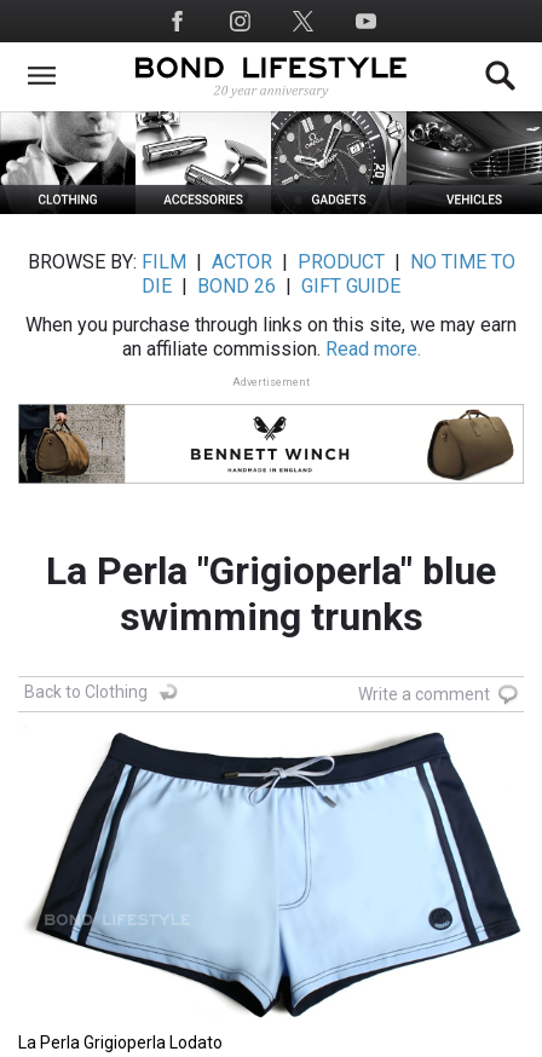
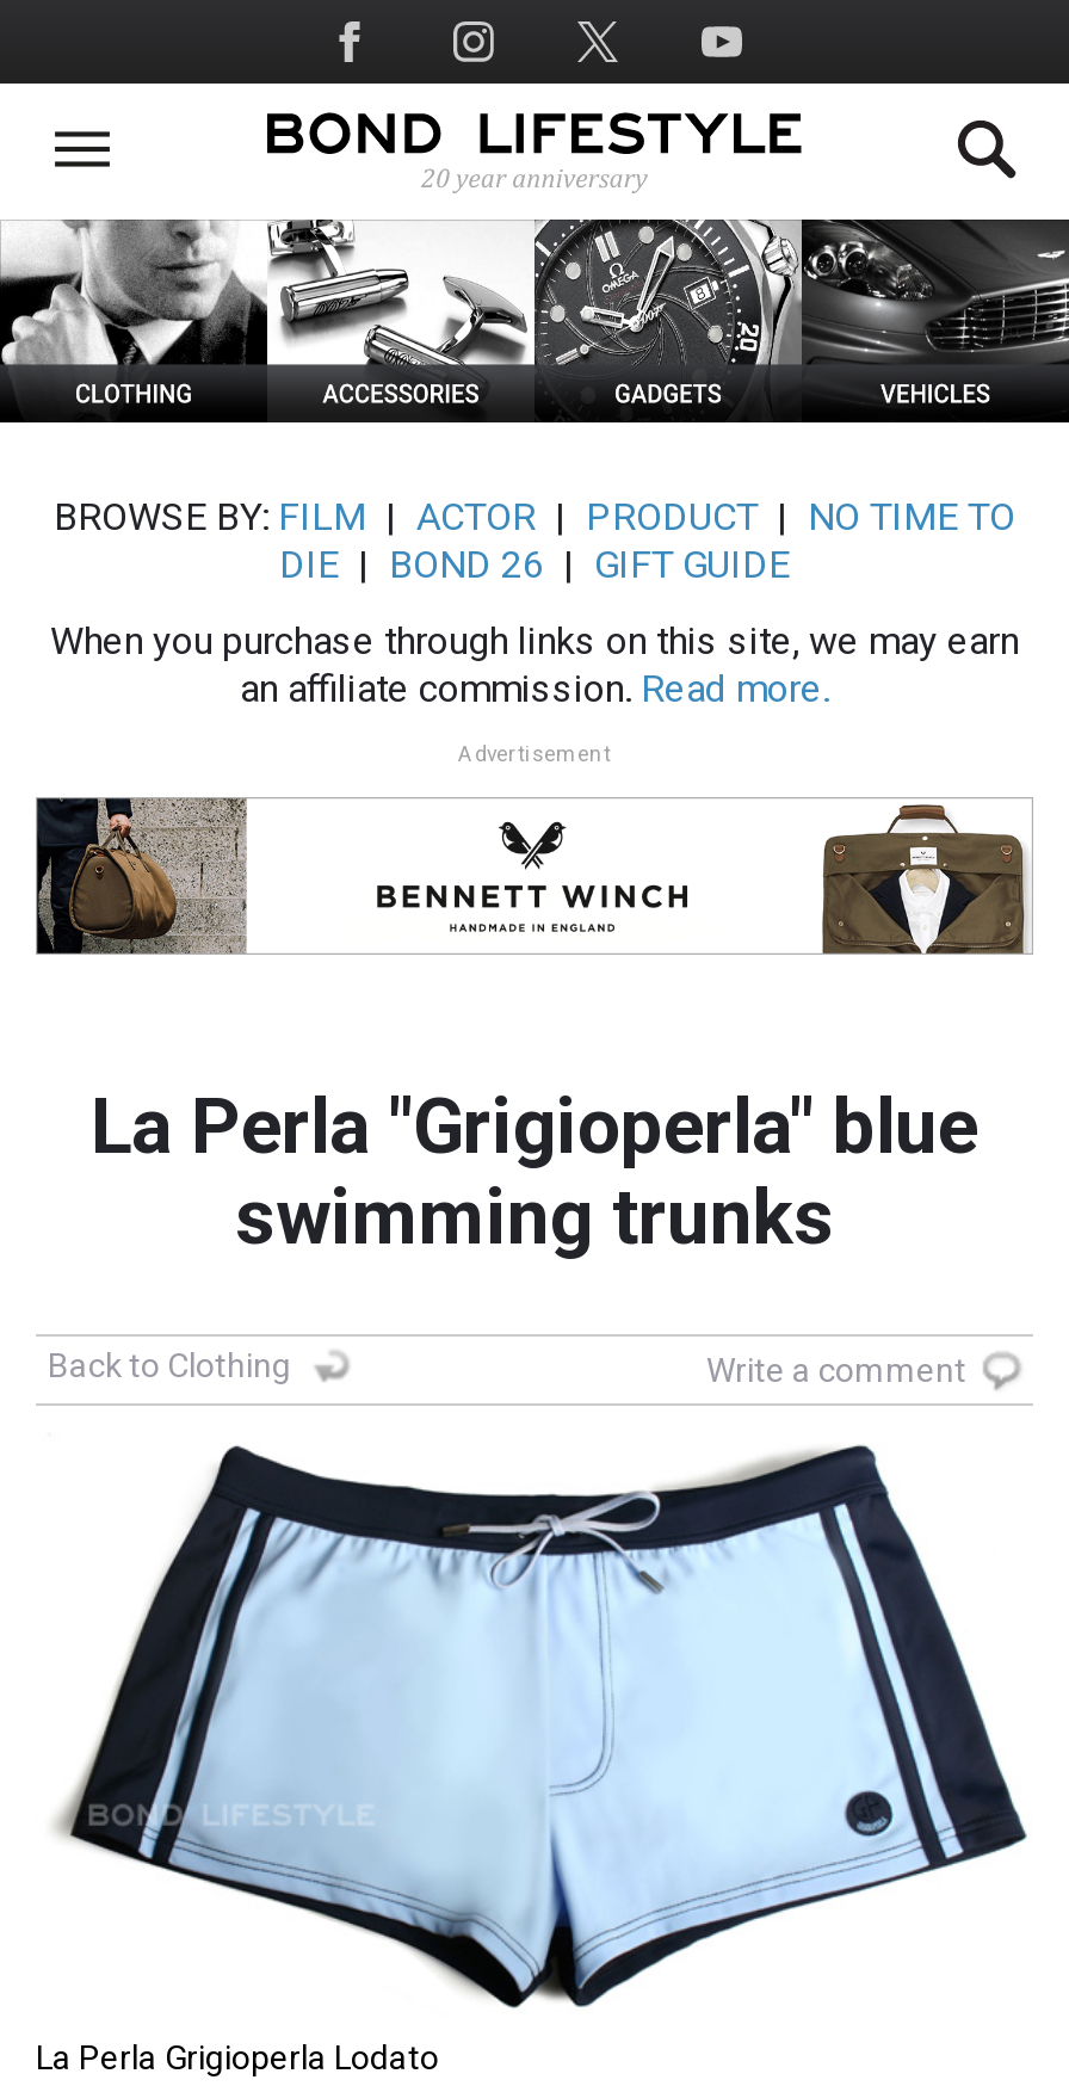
[417,408,521,483] [image] -> [821,802,1028,955] [image]

